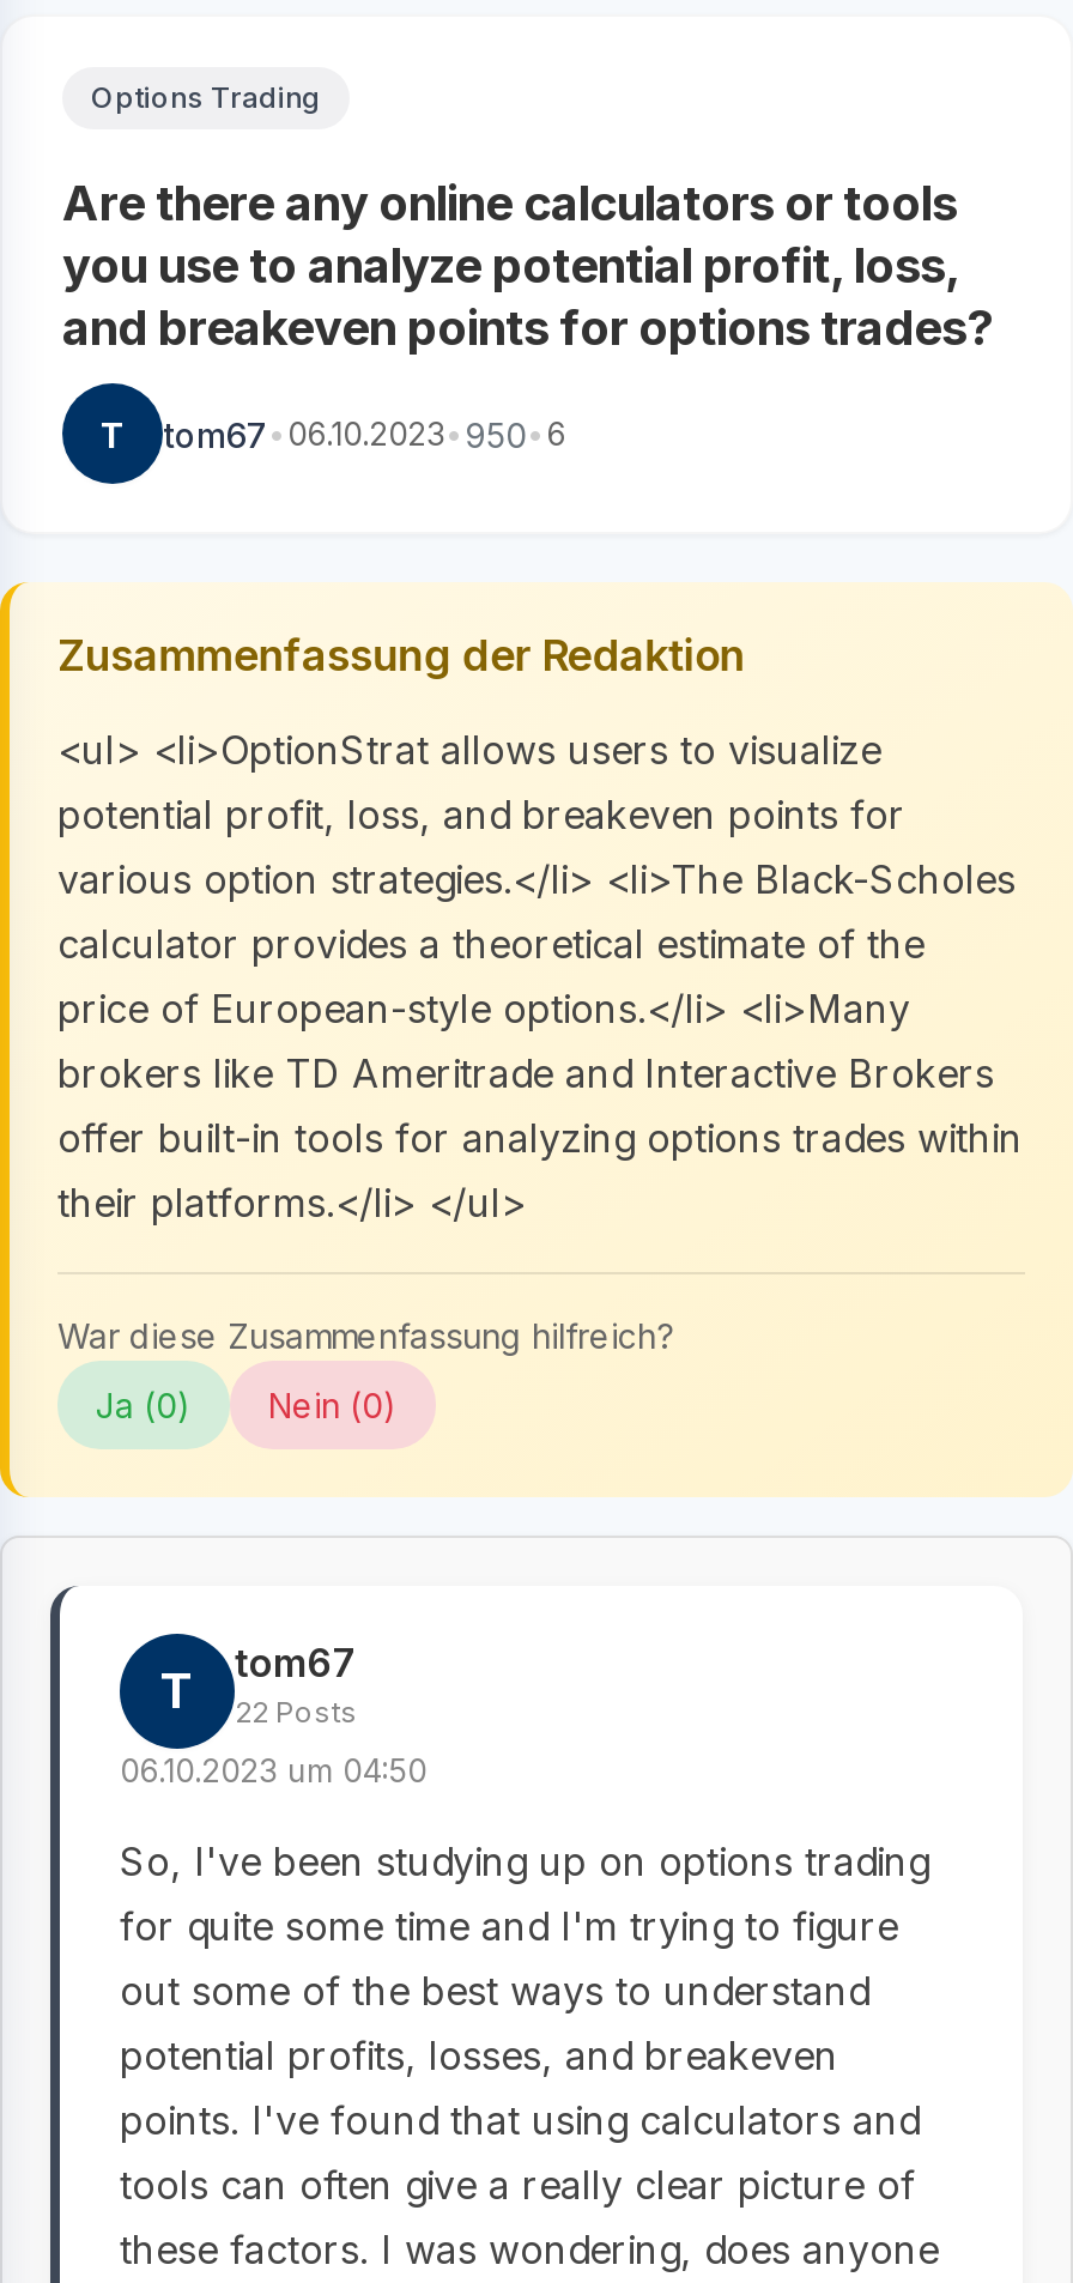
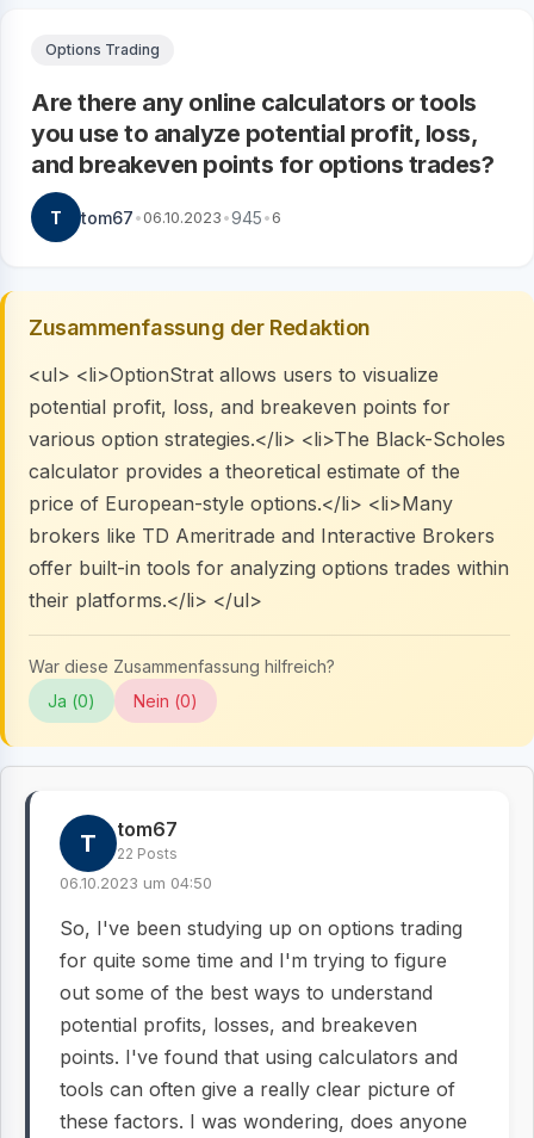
[101,413,565,454] T tom67 • 06.10.2023 • 950 • 6 -> [50,207,281,227] T tom67 • 06.10.2023 • 945 • 6

